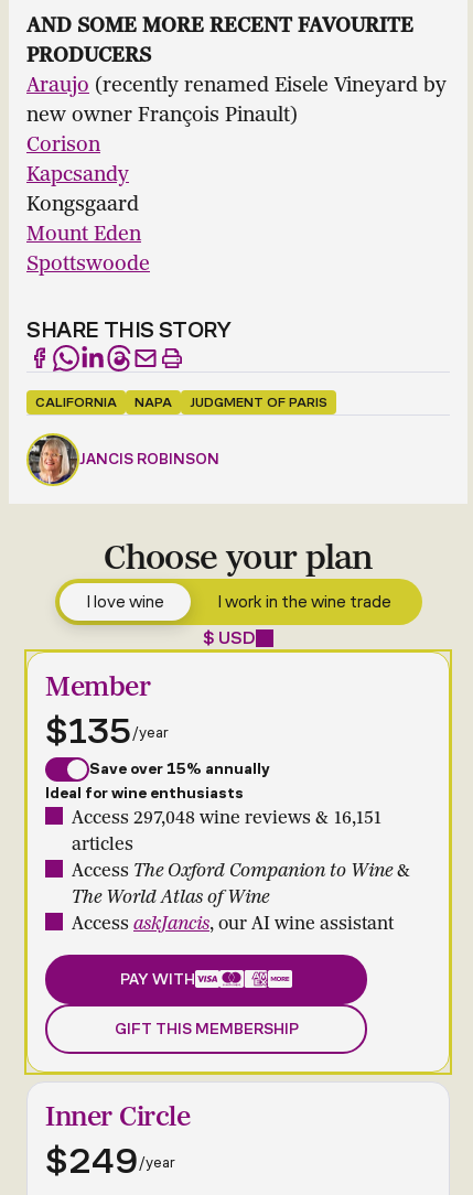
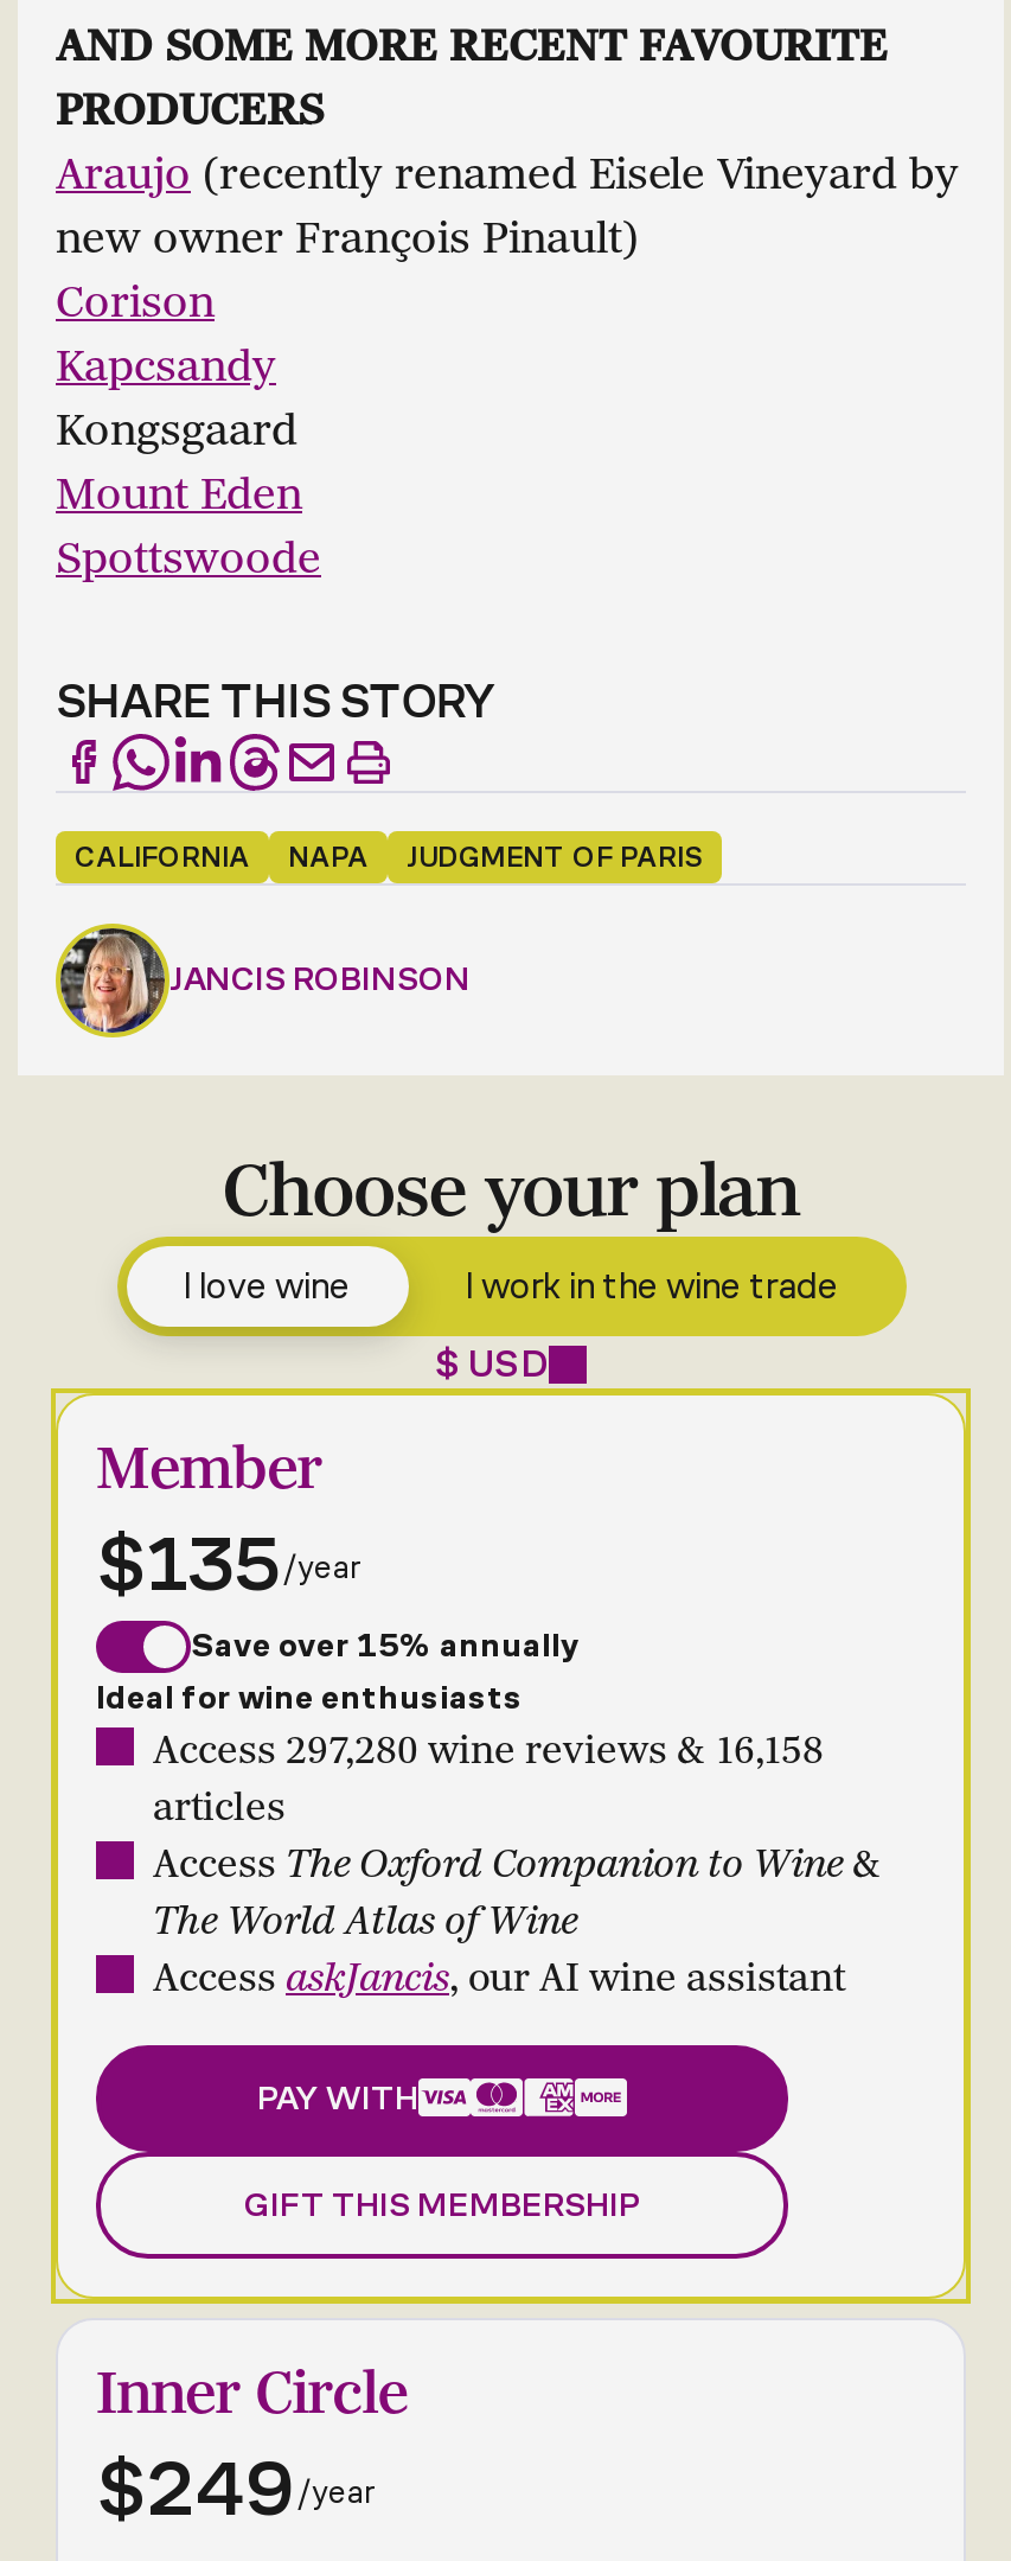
[72,806,383,829] Access 297,048 wine reviews & 16,151 -> [153,1724,824,1774] Access 297,280 wine reviews & 16,158

